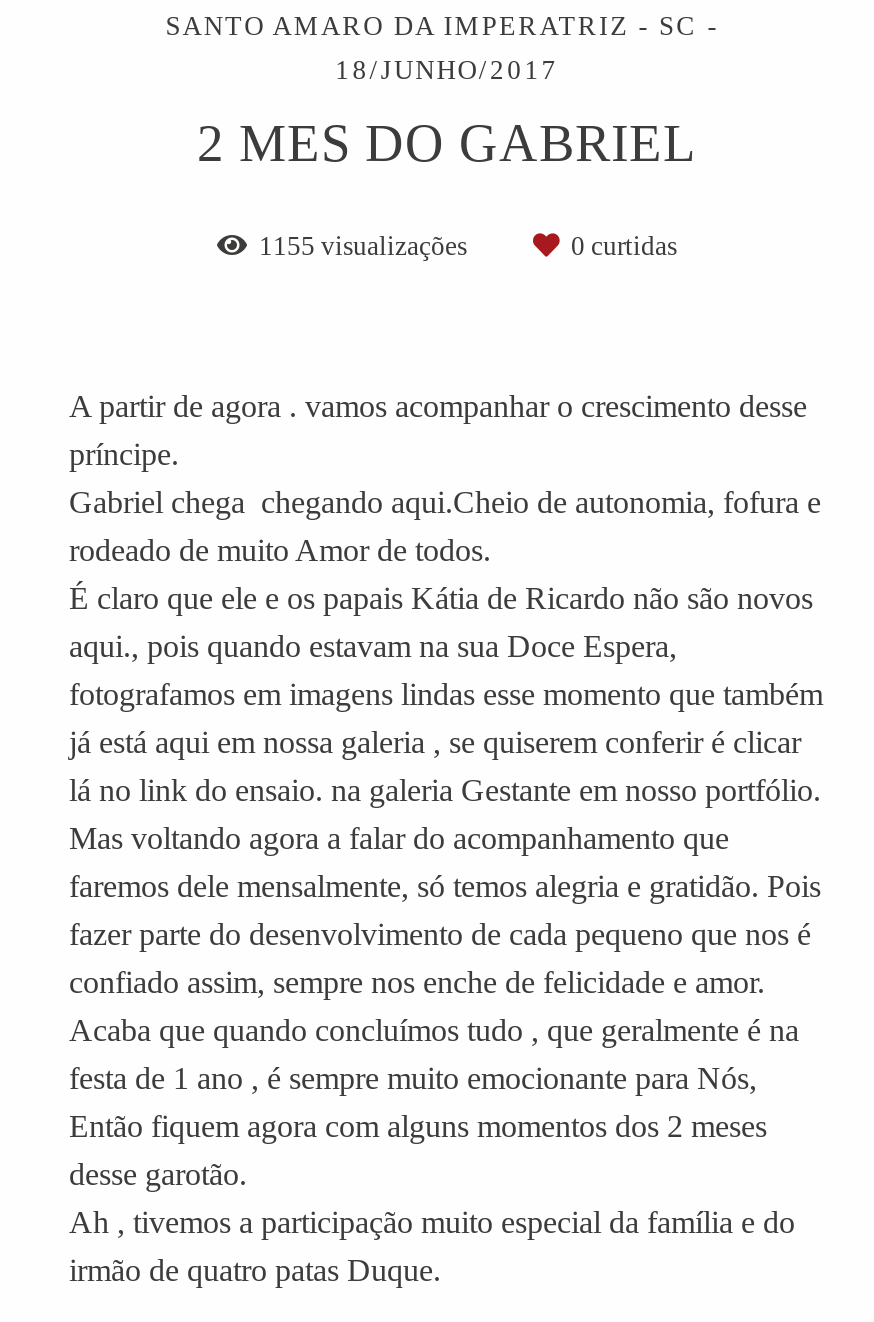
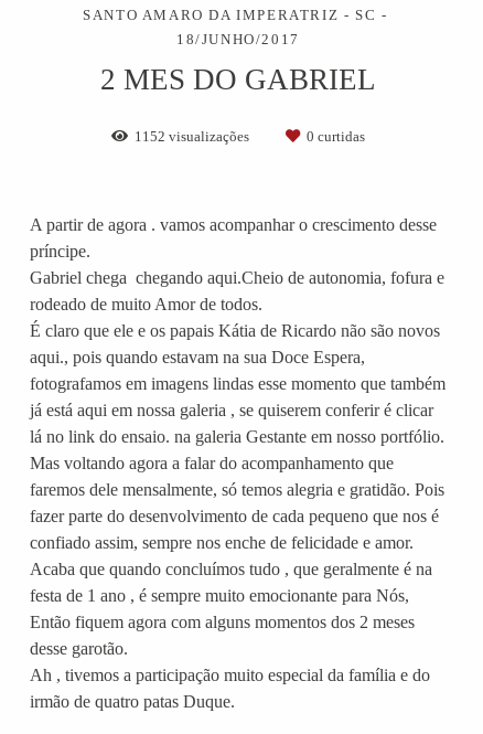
[259,230,473,260] 1155 visualizações -> [135,128,253,144] 1152 visualizações

